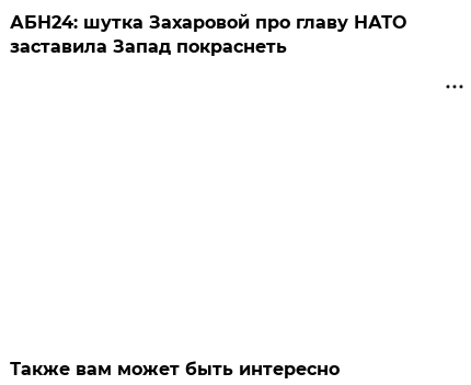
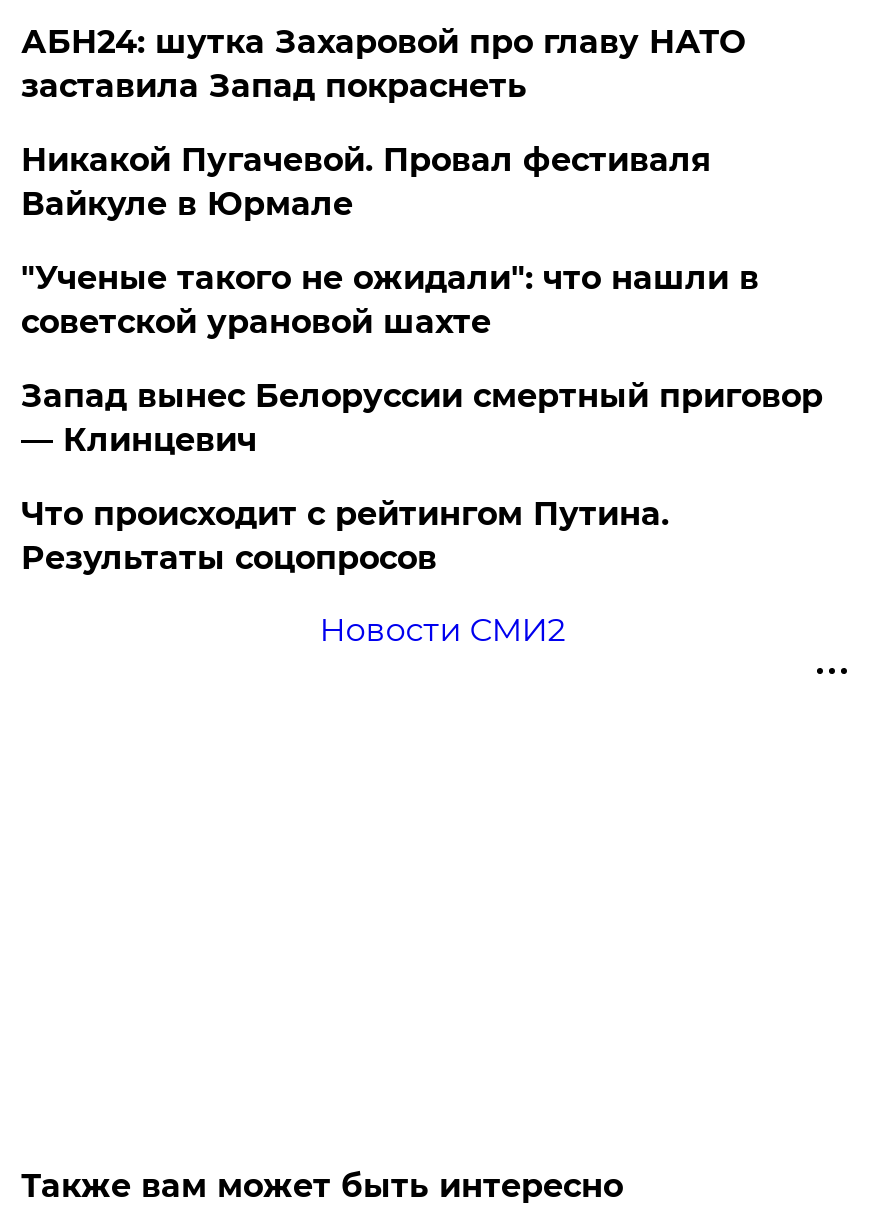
none -> [21,141,823,649] Никакой Пугачевой. Провал фестиваля | Вайкуле в Юрмале | "Ученые такого не ожидали": что нашли в | советской урановой шахте | Запад вынес Белоруссии смертный приговор | — Клинцевич | Что происходит с рейтингом Путина. | Результаты соцопросов | Новости СМИ2

